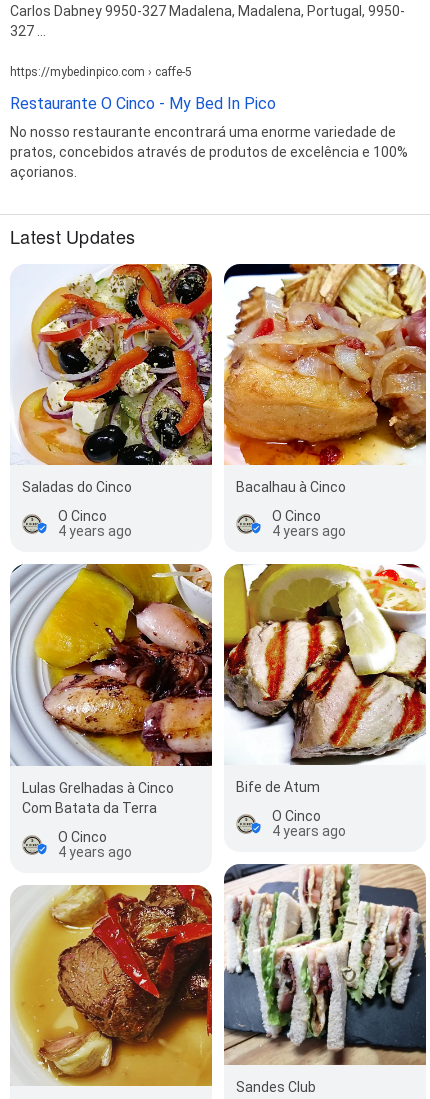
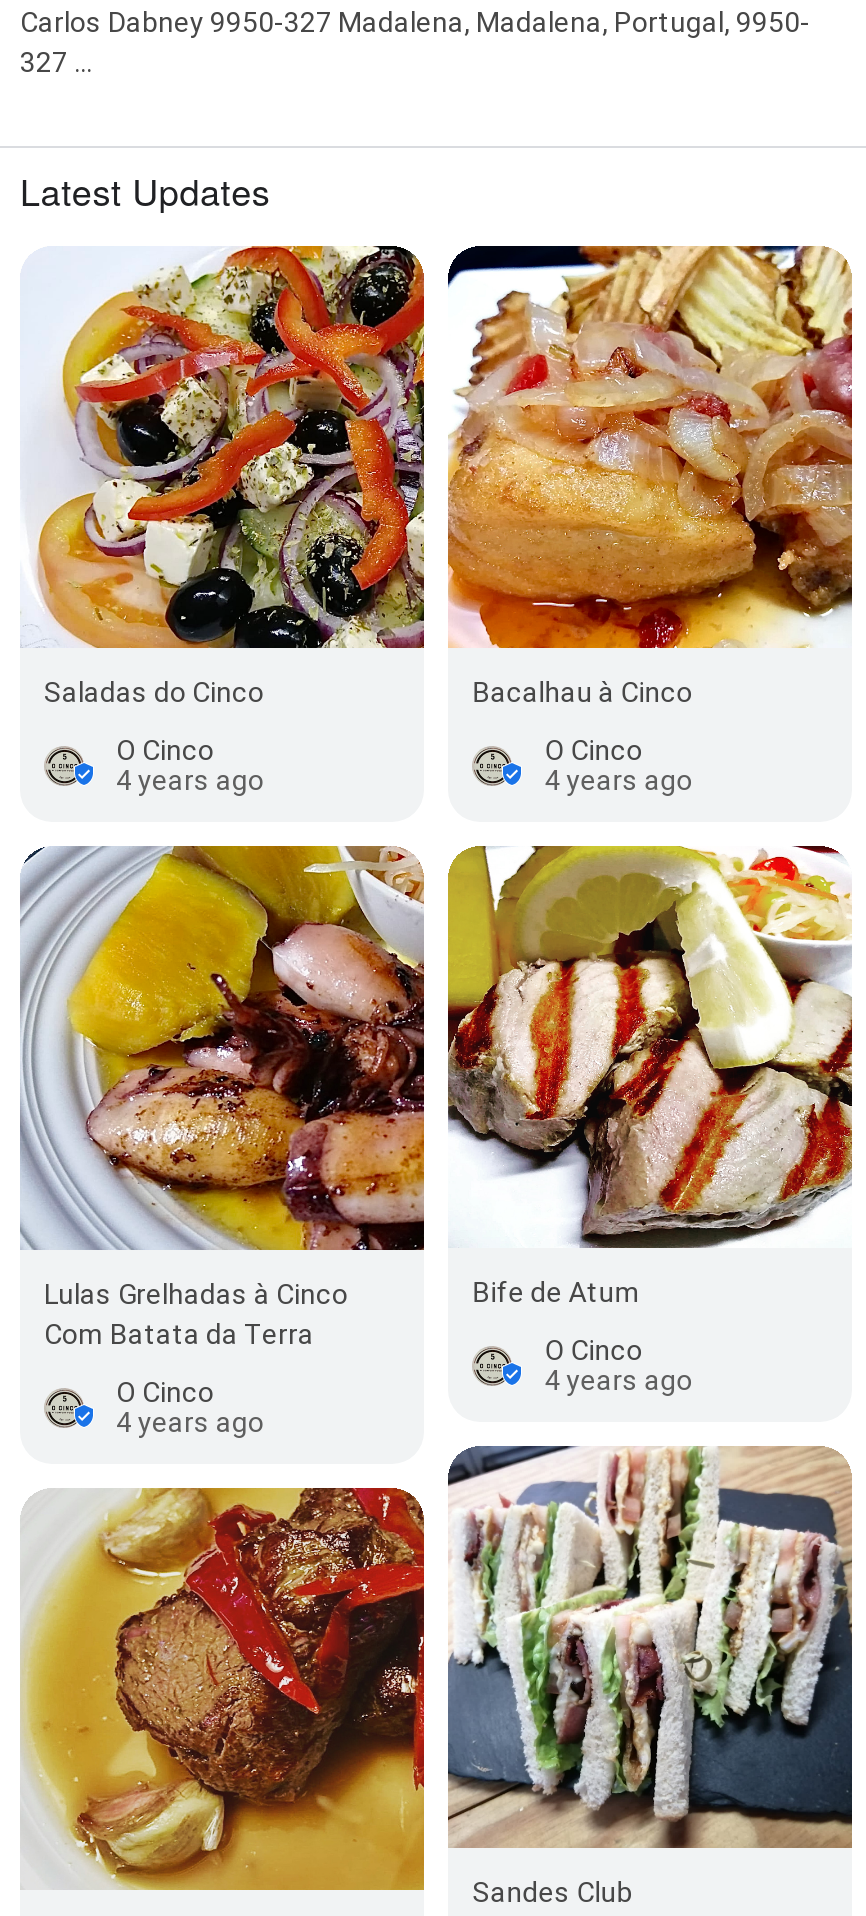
[10,65,408,180] https://mybedinpico.com › caffe-5 | Restaurante O Cinco - My Bed In Pico | No nosso restaurante encontrará uma enorme variedade de | pratos, concebidos através de produtos de excelência e 100% | açorianos. -> none

